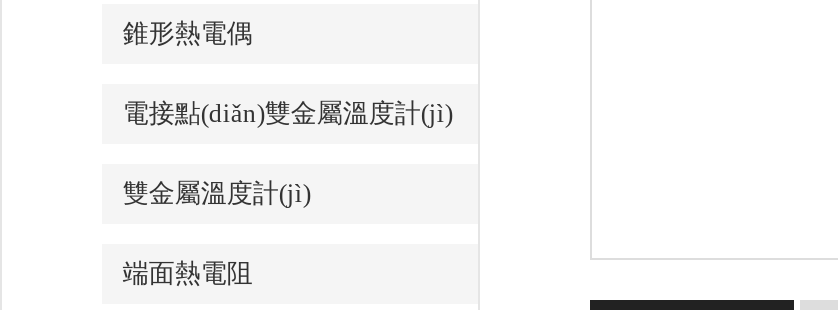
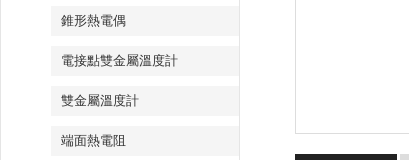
[123,98,453,128] 電接點(diǎn)雙金屬溫度計(jì) -> [61,53,178,68] 電接點雙金屬溫度計
[123,178,311,208] 雙金屬溫度計(jì) -> [61,93,139,108] 雙金屬溫度計

